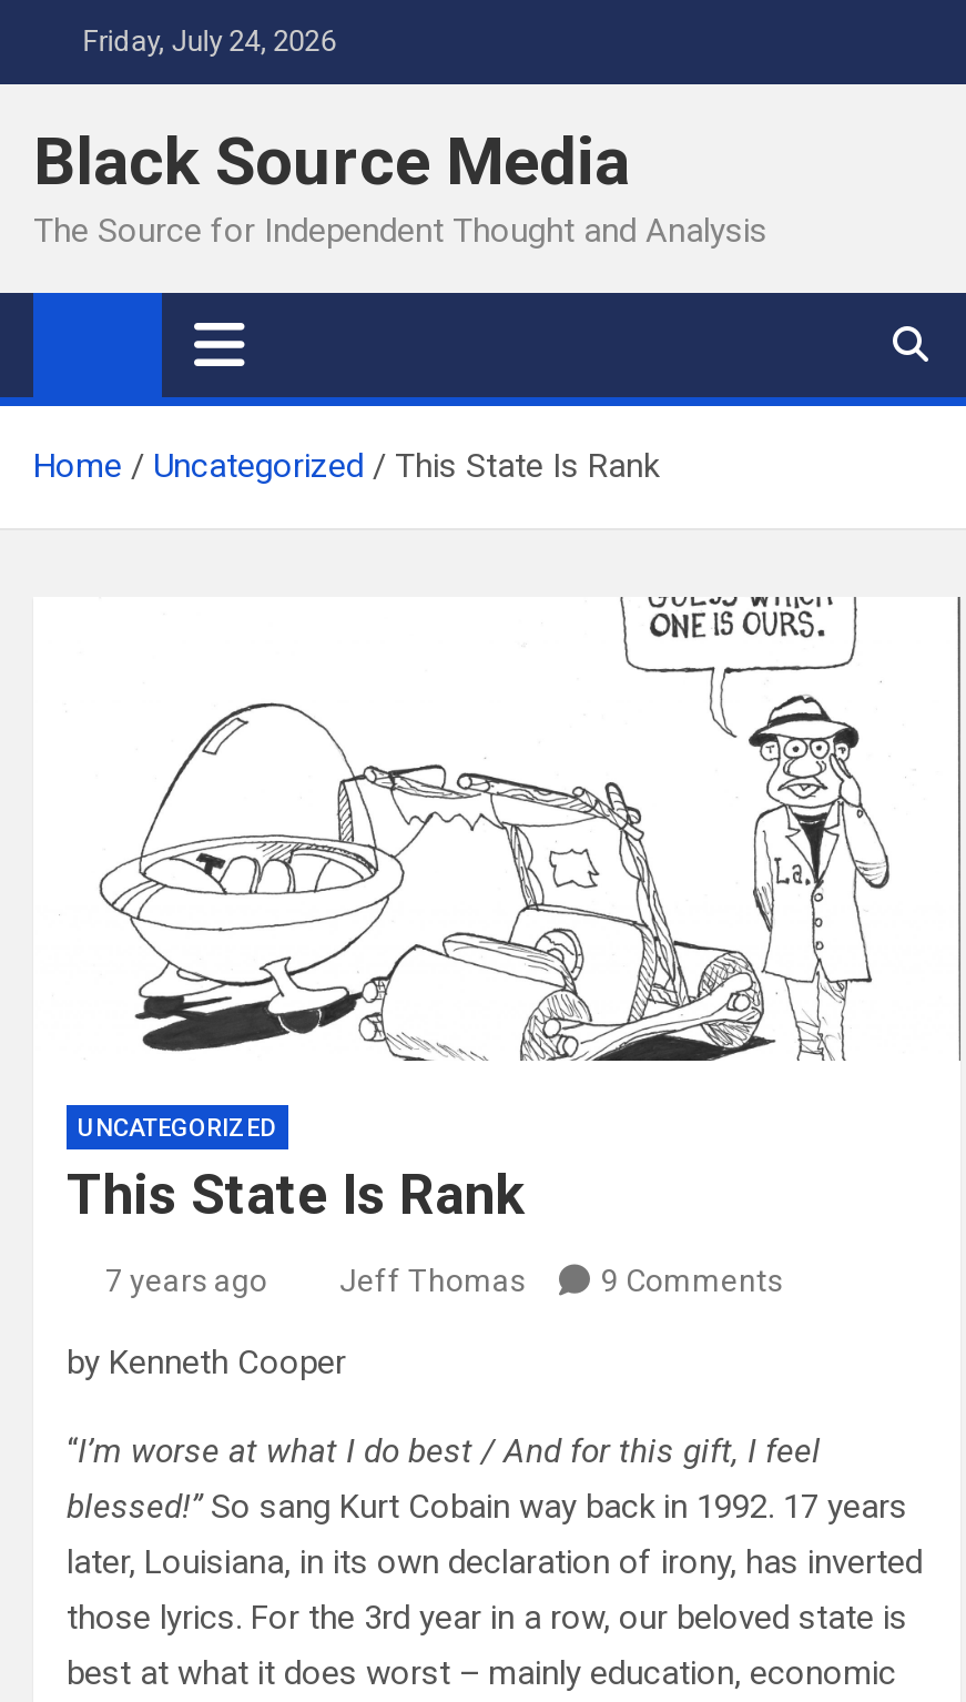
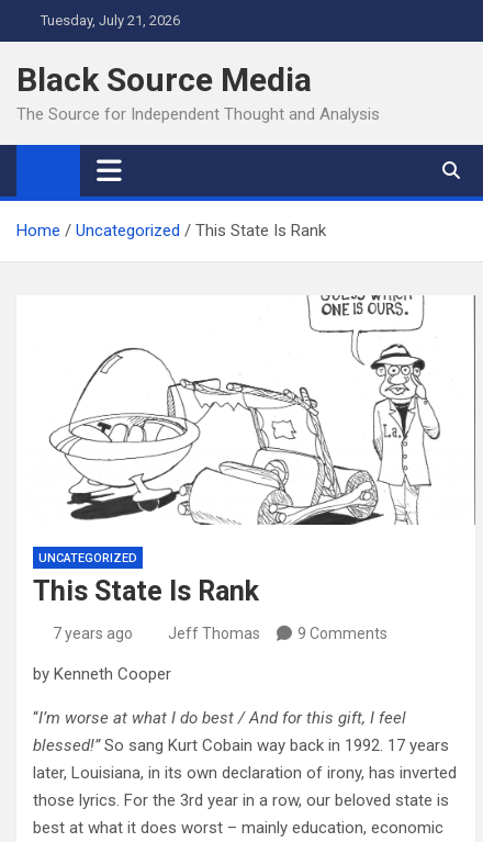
[69,24,335,58] Friday, July 24, 2026 -> [34,12,180,29] Tuesday, July 21, 2026

